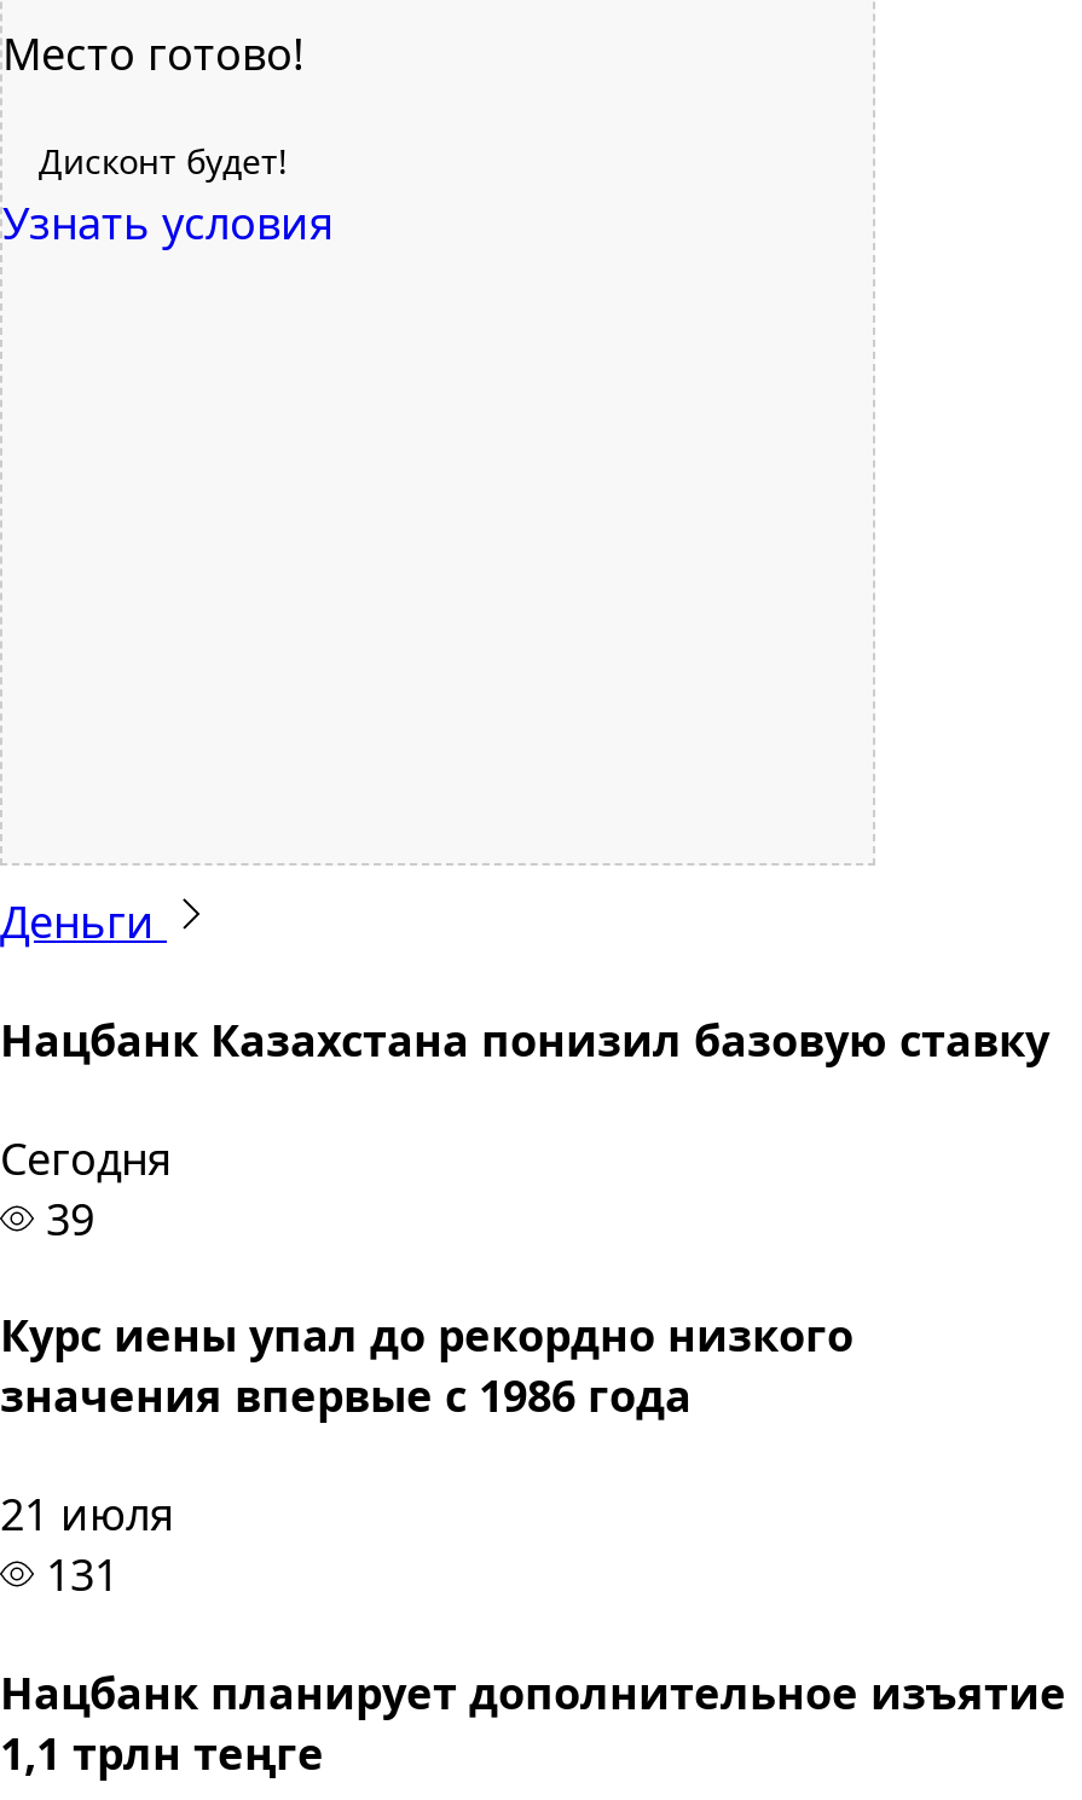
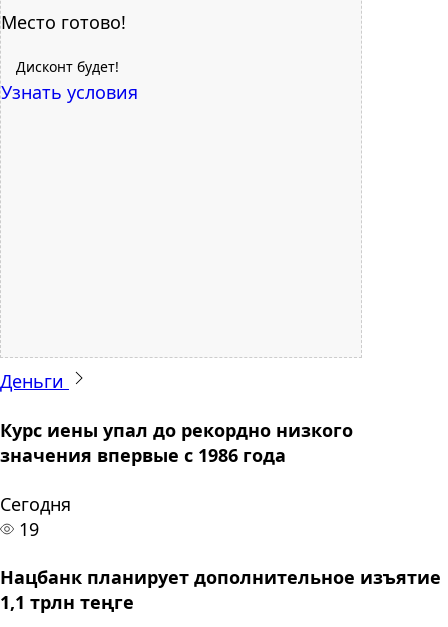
[0,1010,1049,1246] Нацбанк Казахстана понизил базовую ставку | Сегодня | 39 -> none
[0,1485,174,1604] 21 июля | 131 -> [0,491,71,540] Сегодня | 19

